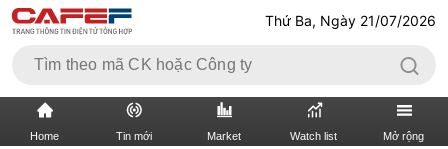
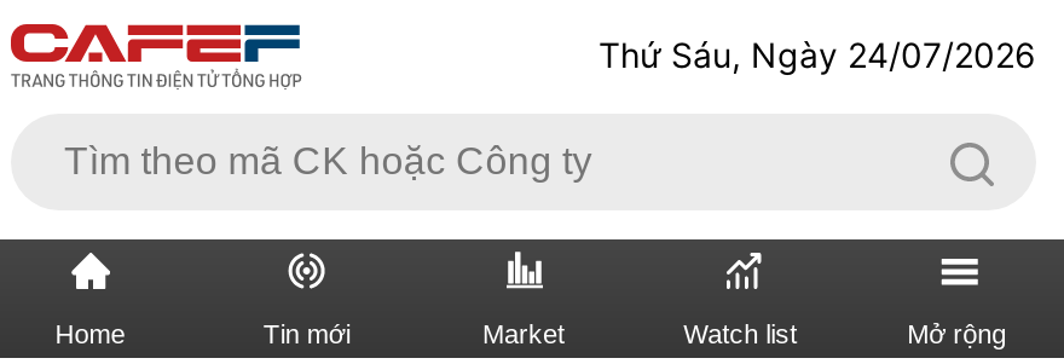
[265,12,436,29] Thứ Ba, Ngày 21/07/2026 -> [598,34,1036,75] Thứ Sáu, Ngày 24/07/2026

